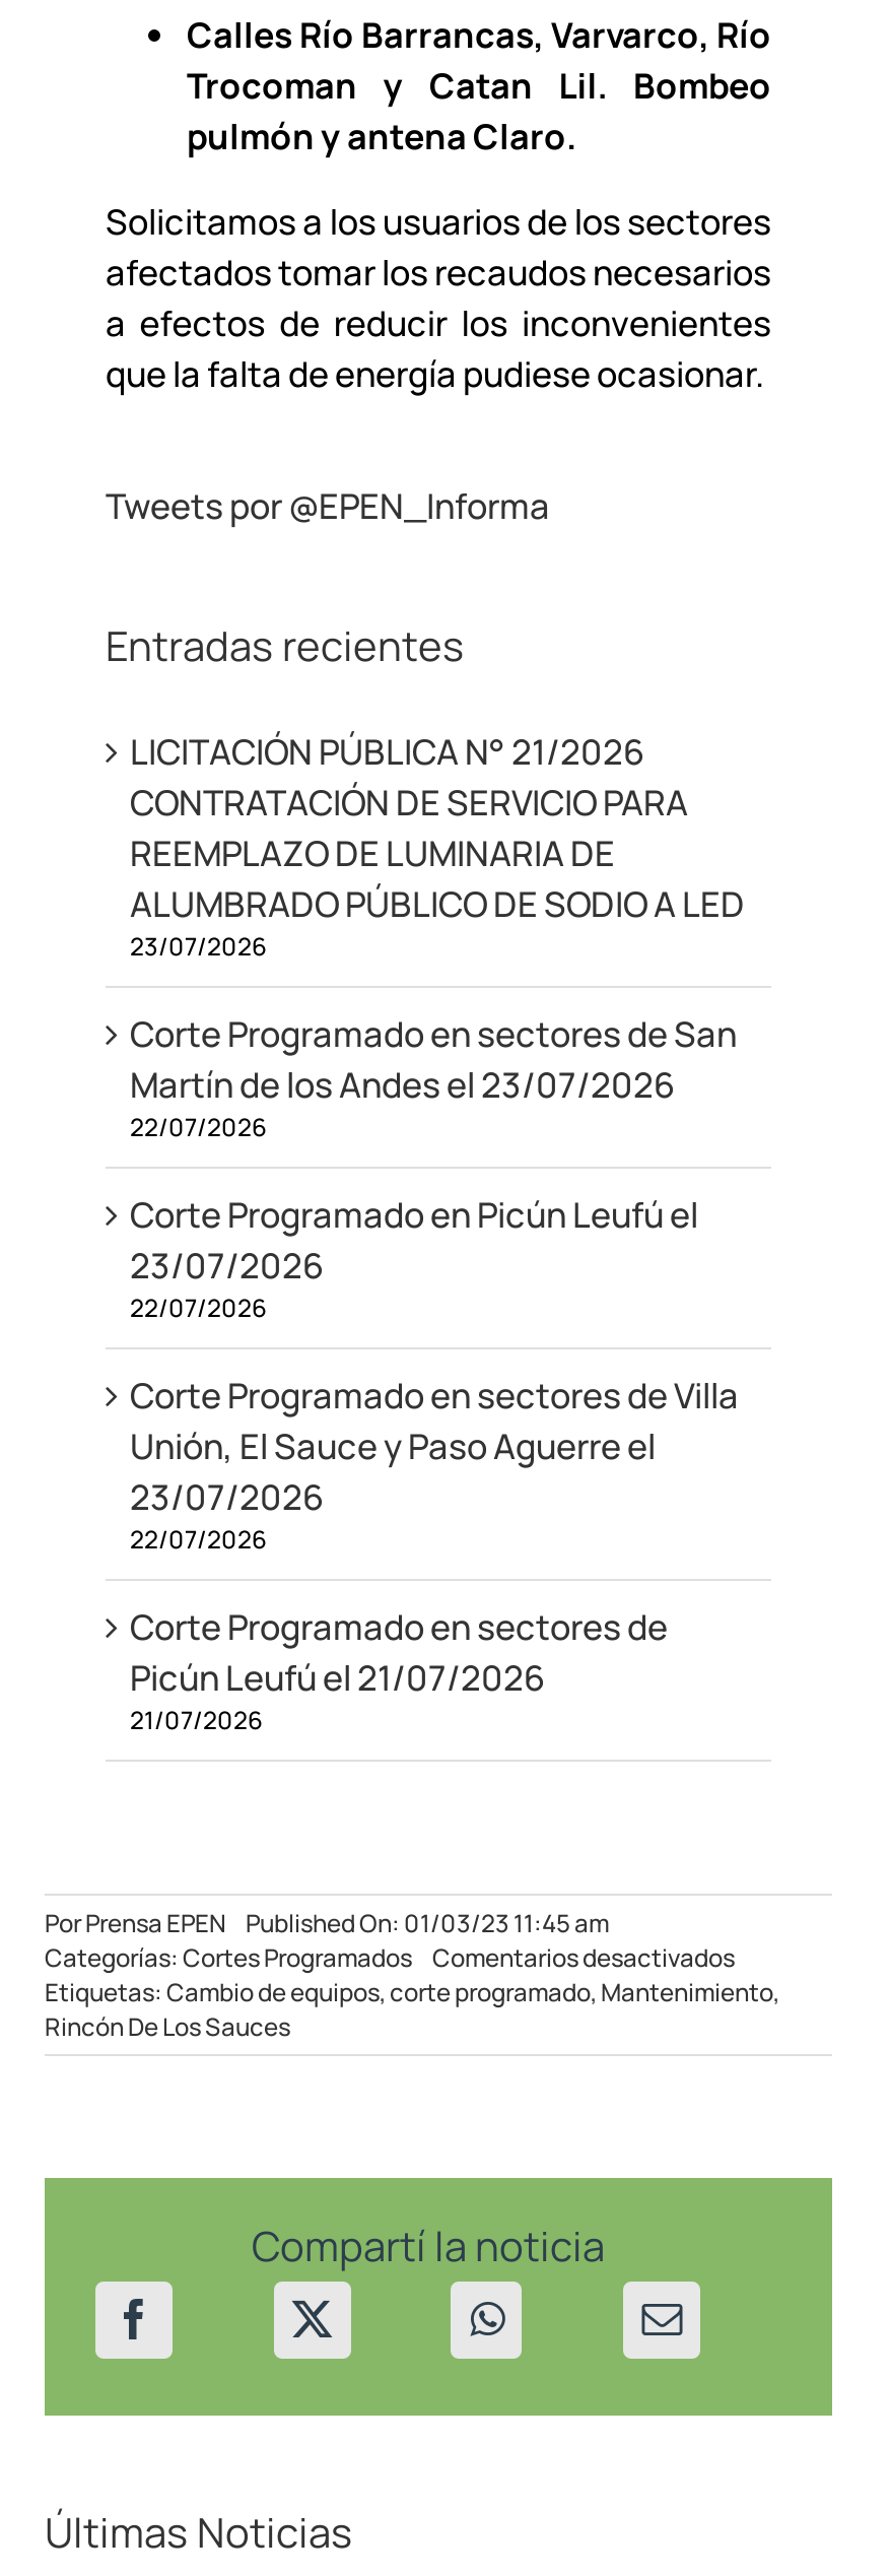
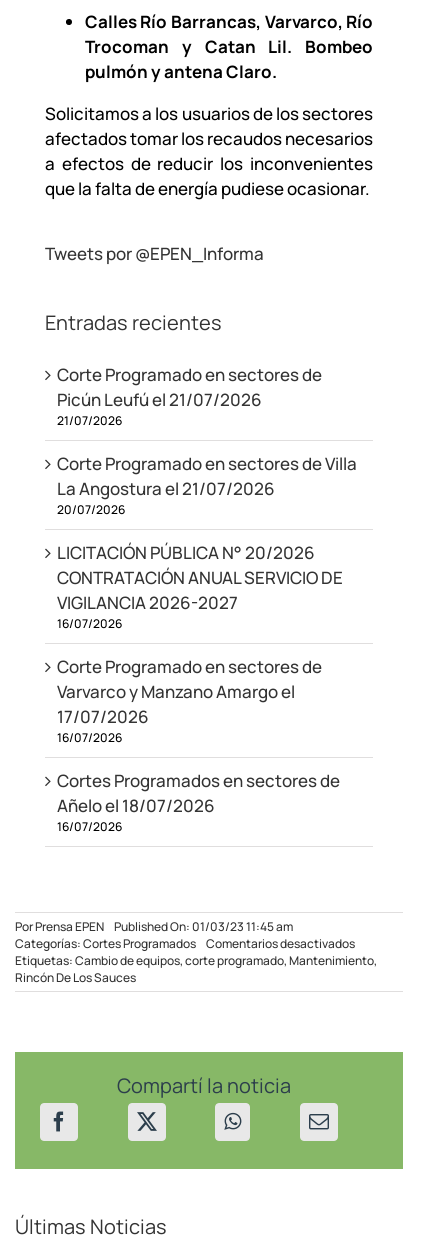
[130,727,745,1556] LICITACIÓN PÚBLICA N° 21/2026 | CONTRATACIÓN DE SERVICIO PARA | REEMPLAZO DE LUMINARIA DE | ALUMBRADO PÚBLICO DE SODIO A LED | 23/07/2026 | Corte Programado en sectores de San | Martín de los Andes el 23/07/2026 | 22/07/2026 | Corte Programado en Picún Leufú el | 23/07/2026 | 22/07/2026 | Unión, El Sauce y Paso Aguerre el | 23/07/2026 | 22/07/2026 -> none
moved [130,1371,739,1418] -> [57,452,357,475]: Corte Programado en sectores de Villa
moved [130,1602,668,1736] -> [57,363,322,429]: Corte Programado en sectores de | Picún Leufú el 21/07/2026 | 21/07/2026
none -> [57,477,343,835] La Angostura el 21/07/2026 | 20/07/2026 | LICITACIÓN PÚBLICA N° 20/2026 | CONTRATACIÓN ANUAL SERVICIO DE | VIGILANCIA 2026-2027 | 16/07/2026 | Corte Programado en sectores de | Varvarco y Manzano Amargo el | 17/07/2026 | 16/07/2026 | Cortes Programados en sectores de | Añelo el 18/07/2026 | 16/07/2026

